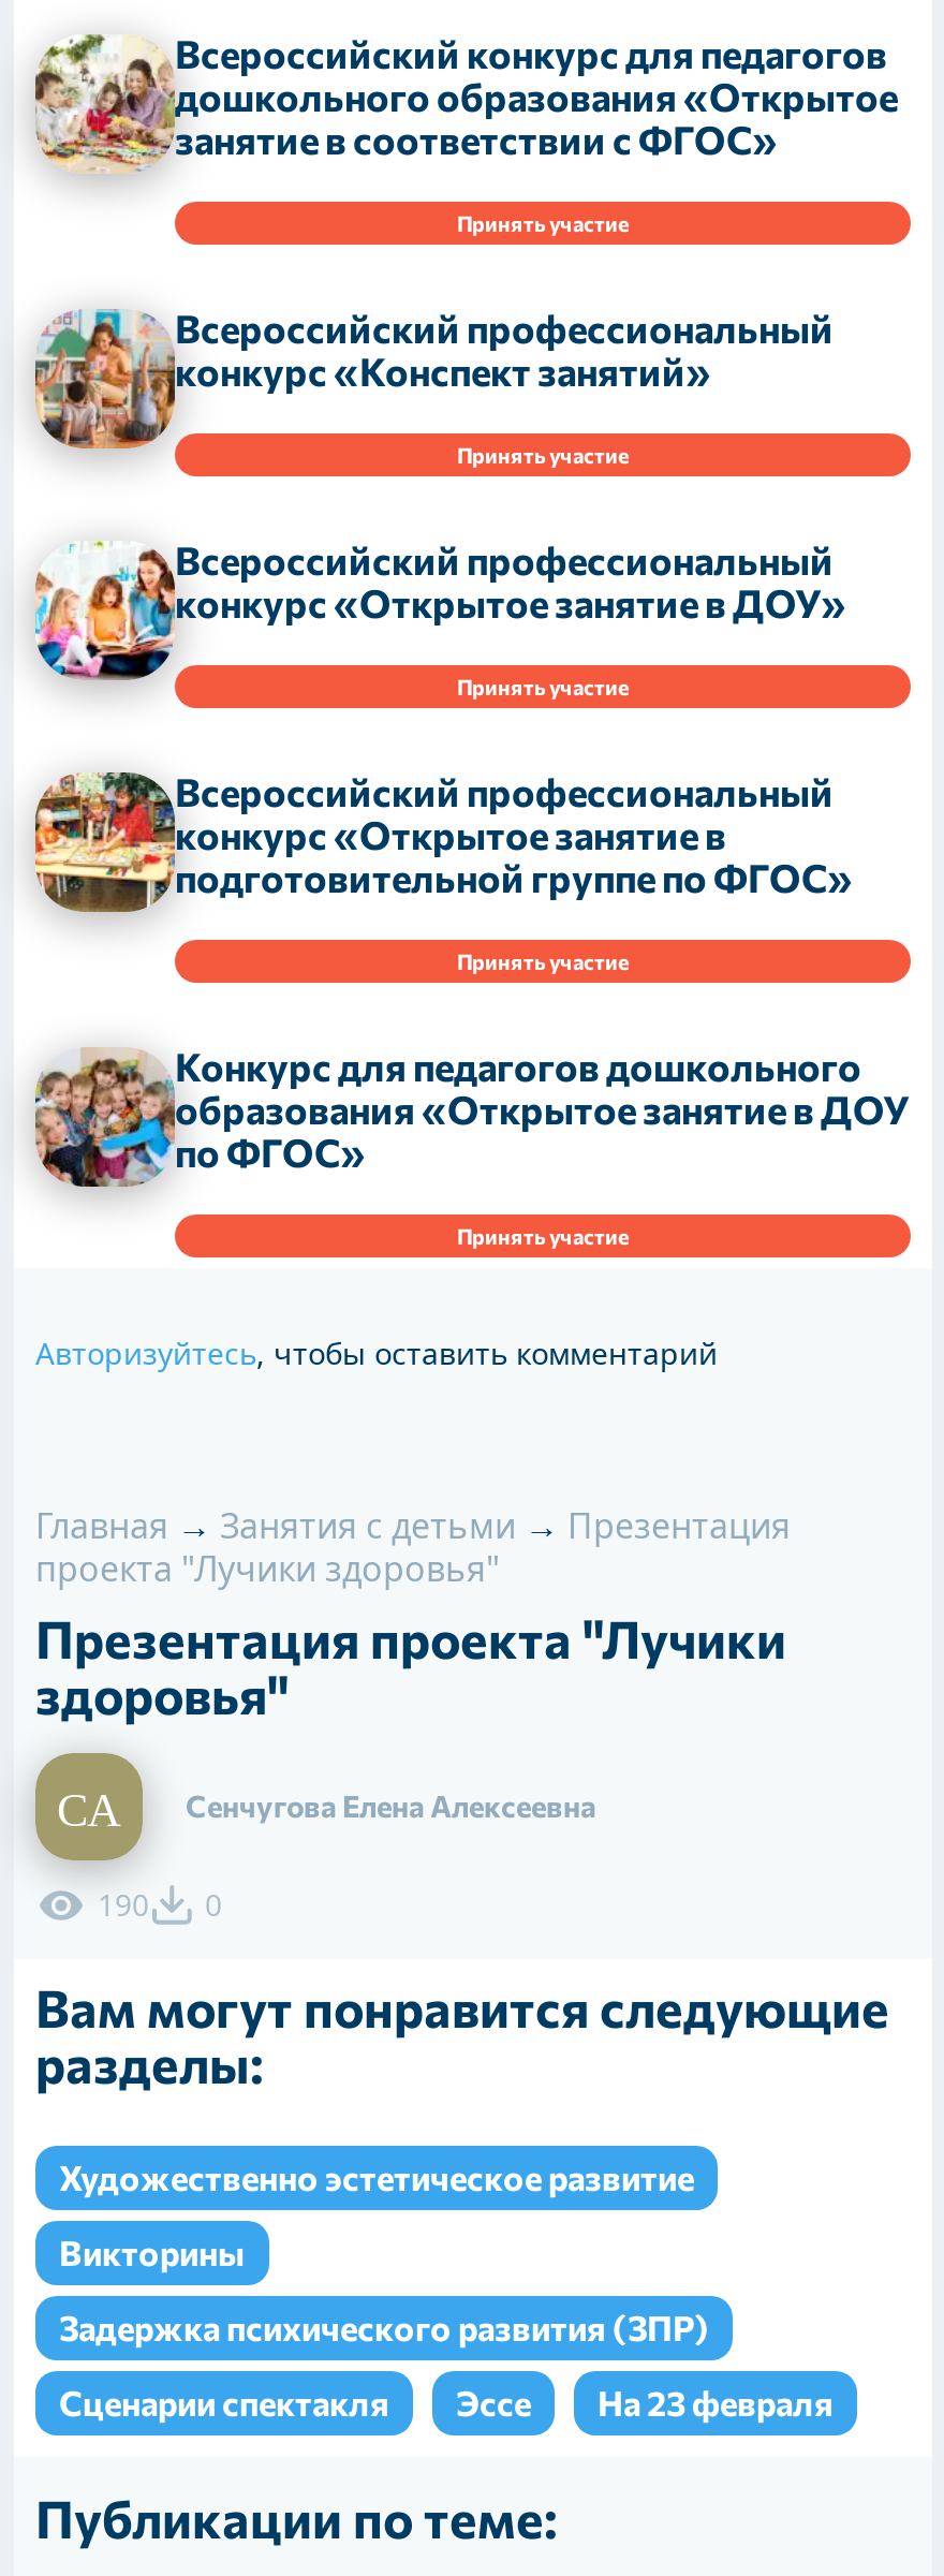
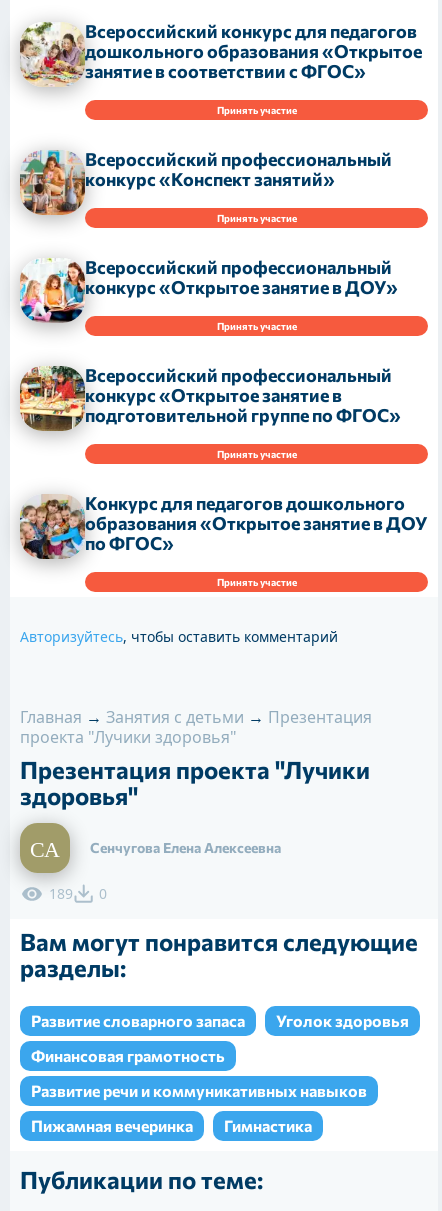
[98,1885,222,1925] 190 0 -> [49,884,107,903] 189 0
[59,2157,694,2198] Художественно эстетическое развитие -> [31,1011,409,1030] Развитие словарного запаса | Уголок здоровья
[59,2232,246,2273] Викторины -> [31,1046,225,1065] Финансовая грамотность
[59,2307,709,2348] Задержка психического развития (ЗПР) -> [31,1081,367,1100] Развитие речи и коммуникативных навыков
[59,2382,834,2423] Сценарии спектакля | Эссе | На 23 февраля -> [31,1116,312,1135] Пижамная вечеринка | Гимнастика

